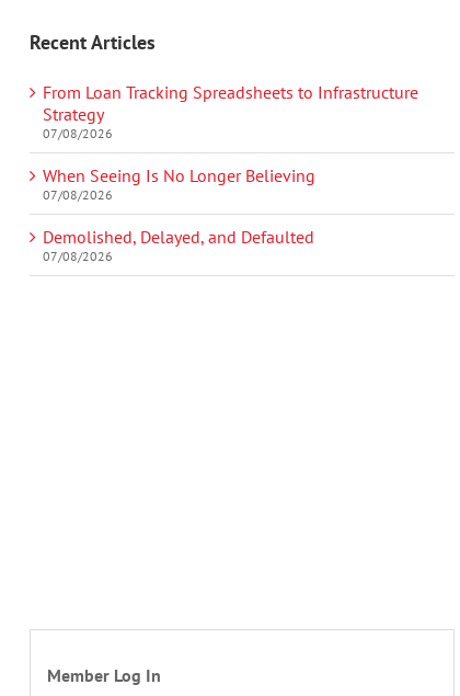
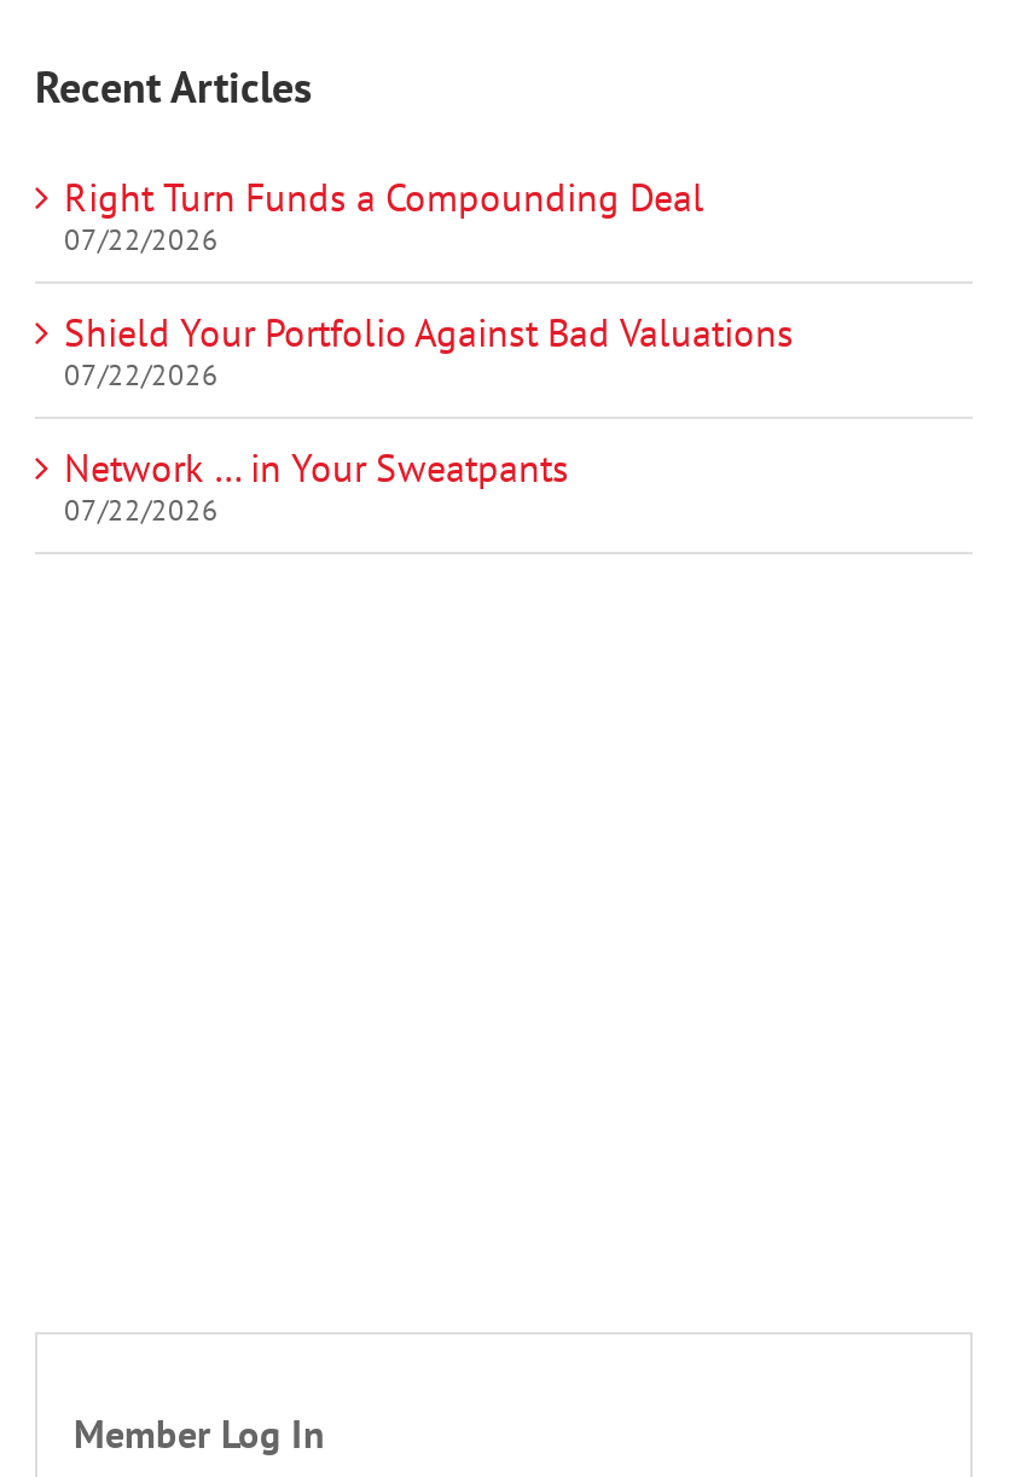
[43,81,418,141] From Loan Tracking Spreadsheets to Infrastructure | Strategy | 07/08/2026 -> [64,173,704,257] Right Turn Funds a Compounding Deal | 07/22/2026
[43,164,315,202] When Seeing Is No Longer Believing | 07/08/2026 -> [64,308,794,393] Shield Your Portfolio Against Bad Valuations | 07/22/2026
[43,225,314,264] Demolished, Delayed, and Defaulted | 07/08/2026 -> [64,443,569,528] Network … in Your Sweatpants | 07/22/2026

